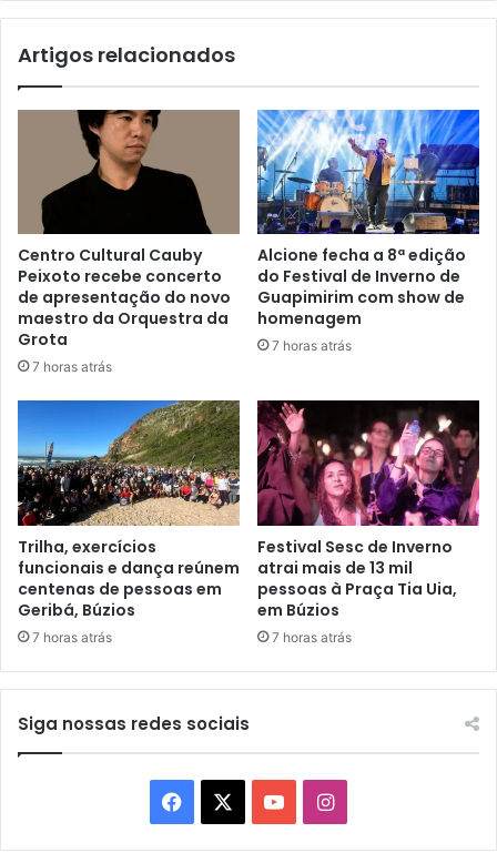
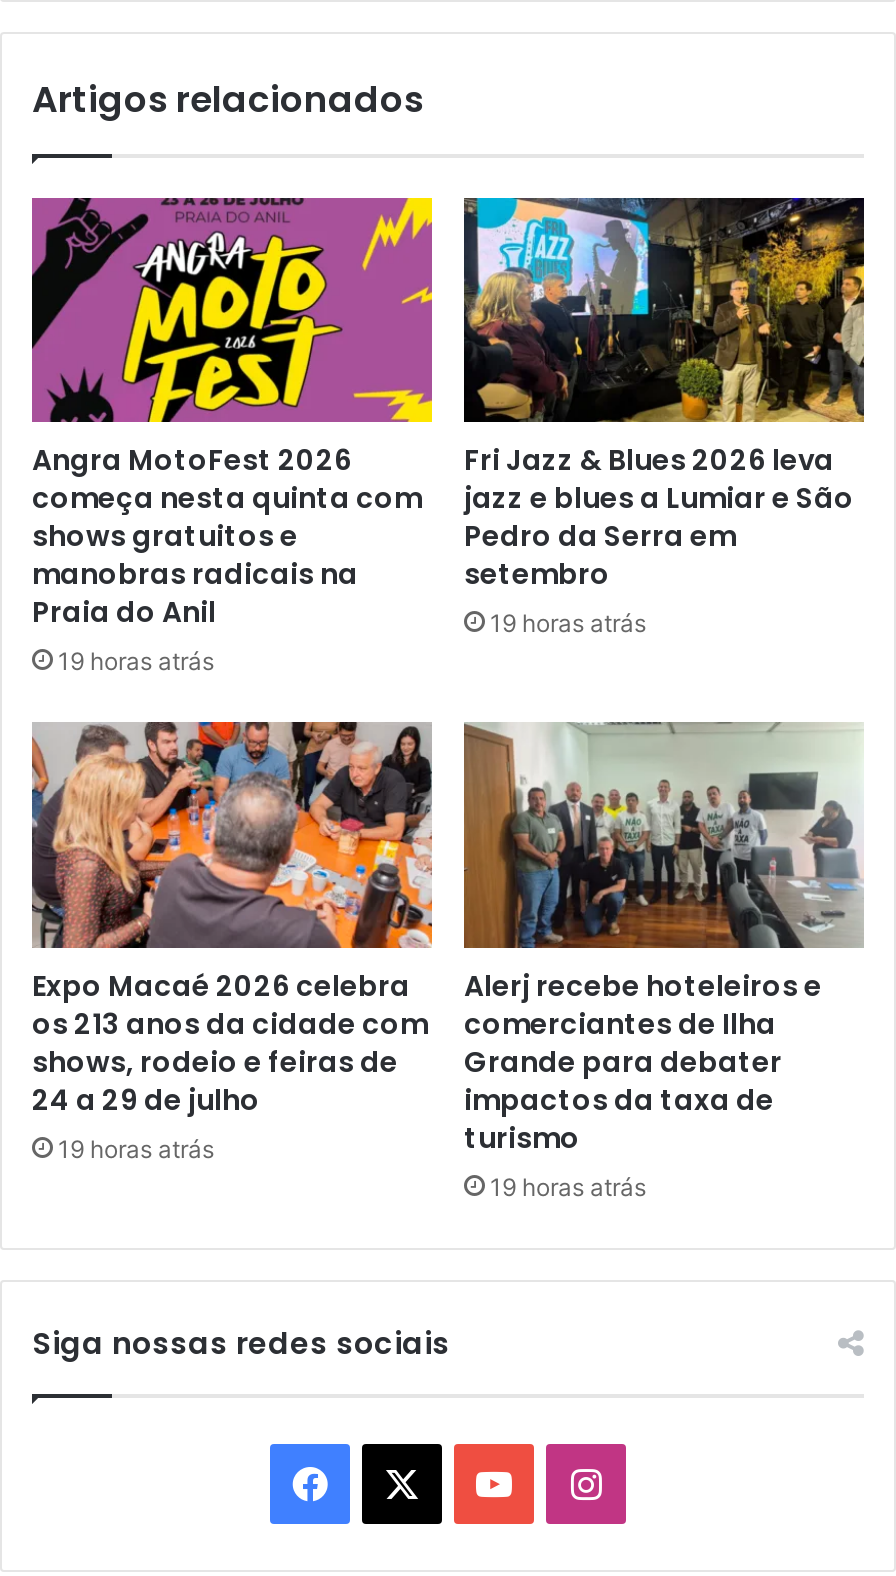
[18,109,241,375] [image] | Centro Cultural Cauby | Peixoto recebe concerto | de apresentação do novo | maestro da Orquestra da | Grota | 7 horas atrás -> [30,196,434,677] [image] | Angra MotoFest 2026 | começa nesta quinta com | shows gratuitos e | manobras radicais na | Praia do Anil | 19 horas atrás
[256,109,480,354] [image] | Alcione fecha a 8ª edição | do Festival de Inverno de | Guapimirim com show de | homenagem | 7 horas atrás -> [462,196,866,639] [image] | Fri Jazz & Blues 2026 leva | jazz e blues a Lumiar e São | Pedro da Serra em | setembro | 19 horas atrás
[17,399,240,646] [image] | Trilha, exercícios | funcionais e dança reúnem | centenas de pessoas em | Geribá, Búzios | 7 horas atrás -> [30,720,432,1165] [image] | Expo Macaé 2026 celebra | os 213 anos da cidade com | shows, rodeio e feiras de | 24 a 29 de julho | 19 horas atrás
[256,399,480,646] [image] | Festival Sesc de Inverno | atrai mais de 13 mil | pessoas à Praça Tia Uia, | em Búzios | 7 horas atrás -> [462,720,864,1203] [image] | Alerj recebe hoteleiros e | comerciantes de Ilha | Grande para debater | impactos da taxa de | turismo | 19 horas atrás

